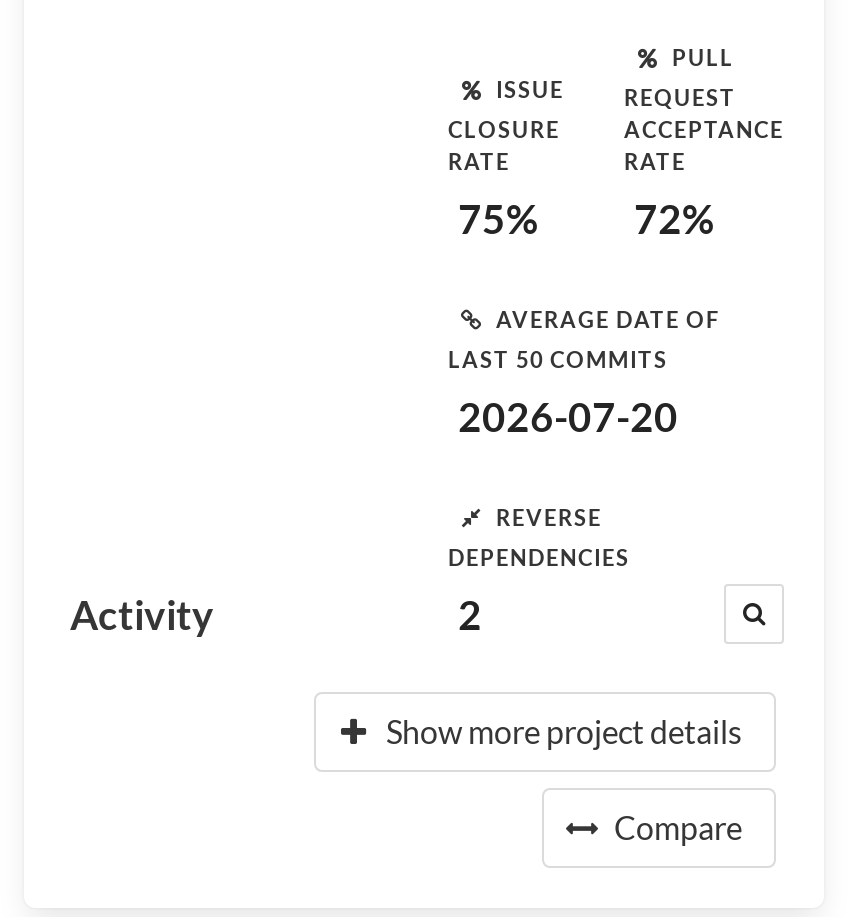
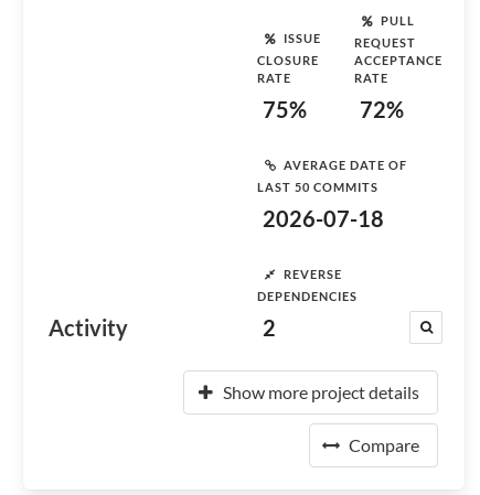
[458,392,678,440] 2026-07-20 -> [263,205,384,232] 2026-07-18

